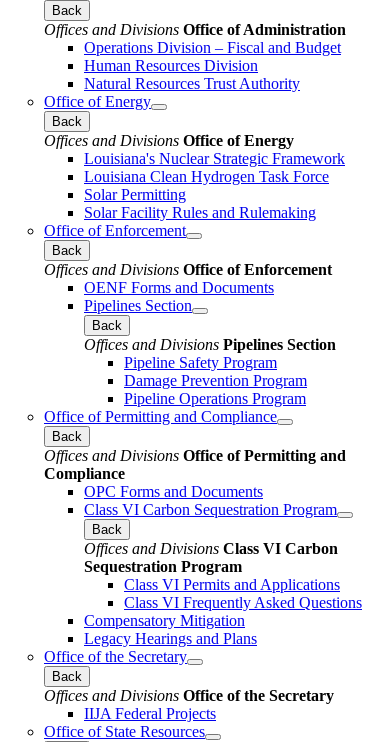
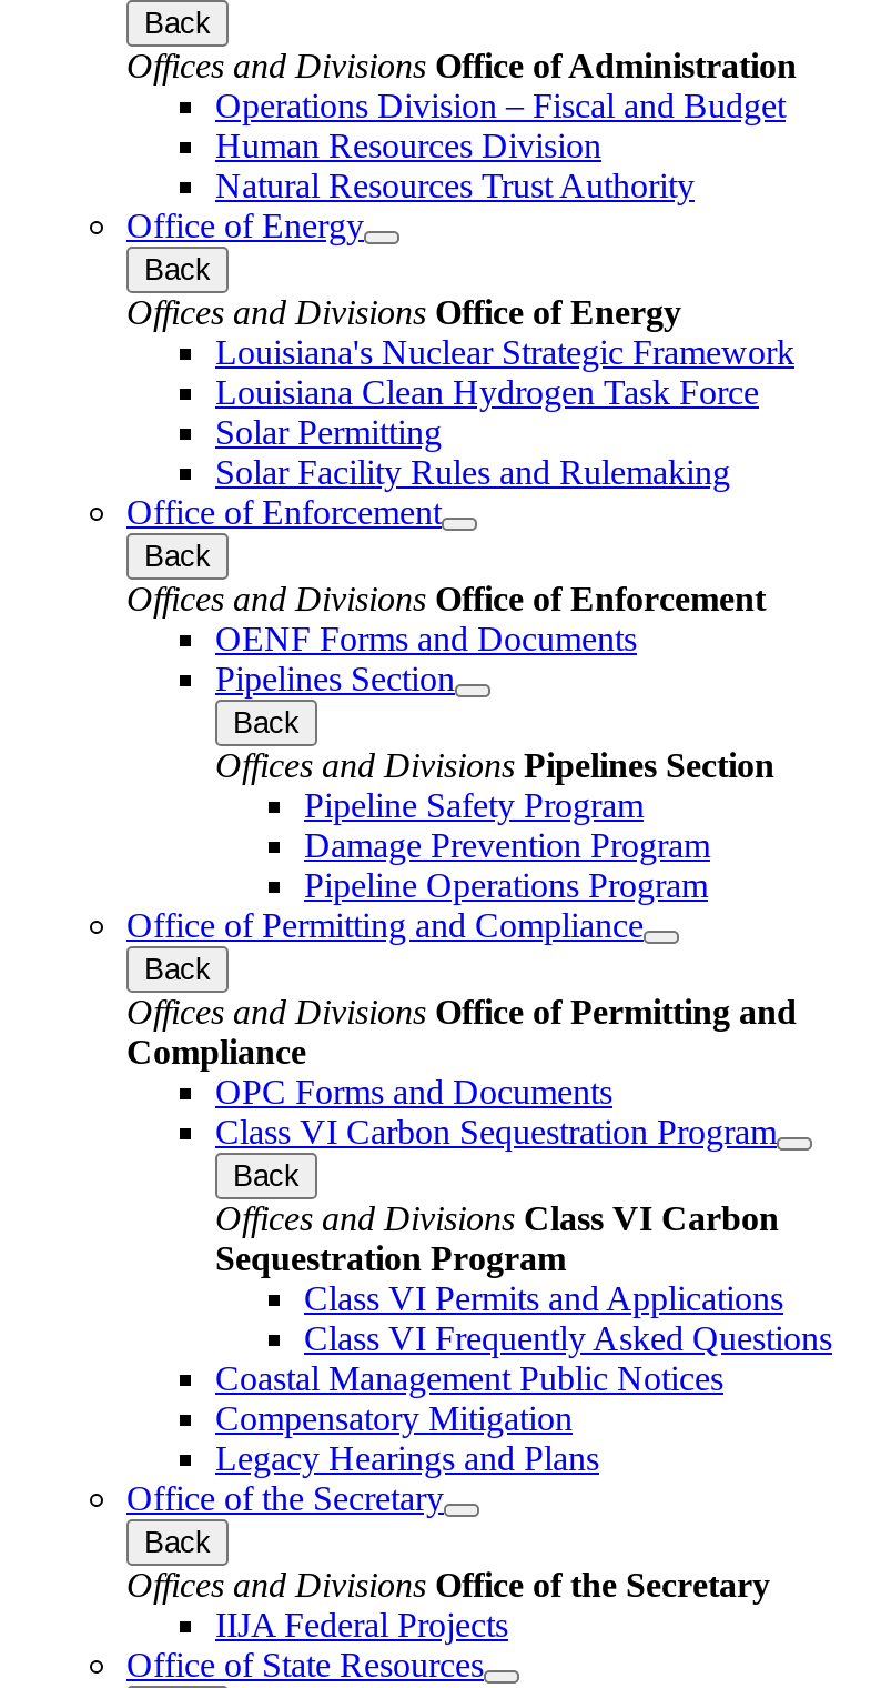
none -> [215,1358,723,1396] Coastal Management Public Notices

